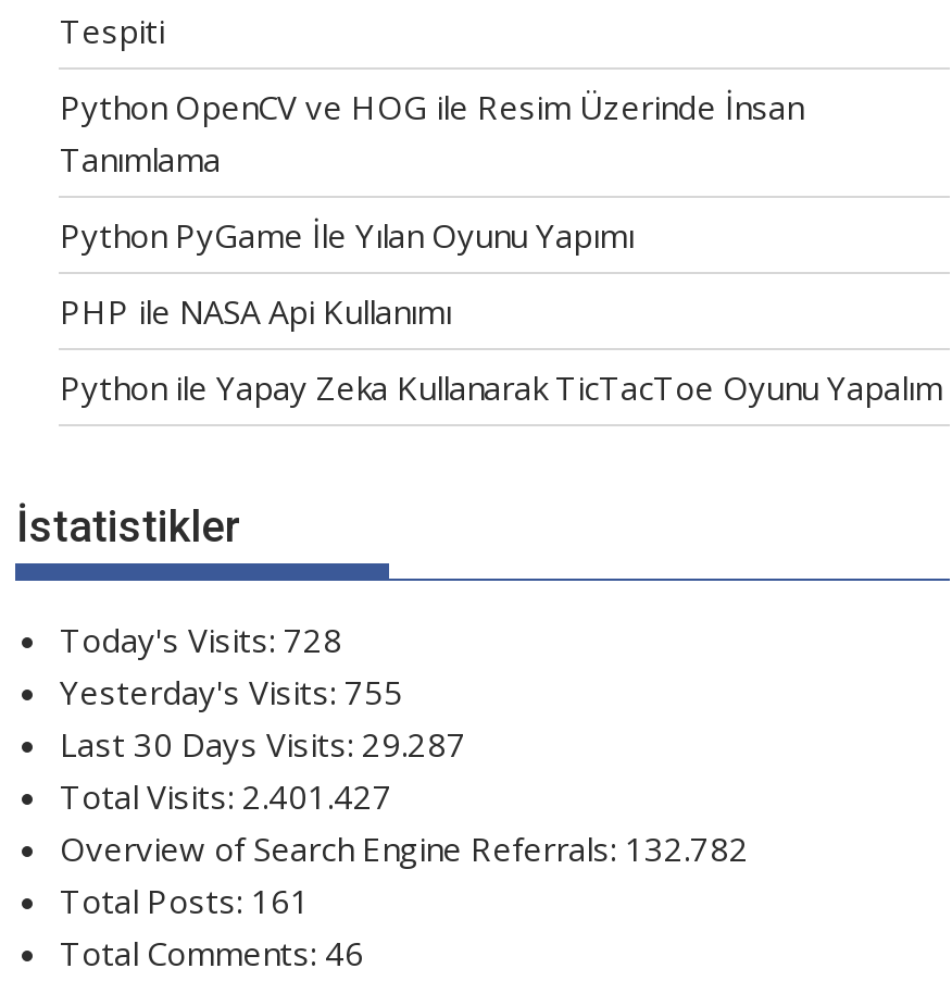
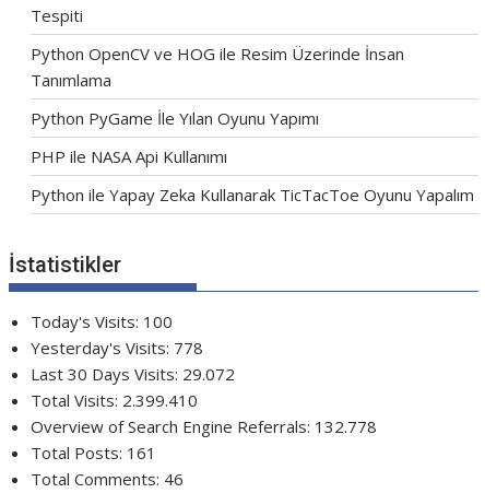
[60,618,342,661] Today's Visits: 728 -> [31,310,173,332] Today's Visits: 100
[60,670,403,713] Yesterday's Visits: 755 -> [31,337,204,359] Yesterday's Visits: 778
[60,722,466,766] Last 30 Days Visits: 29.287 -> [31,363,235,385] Last 30 Days Visits: 29.072
[60,774,392,818] Total Visits: 2.401.427 -> [31,389,198,411] Total Visits: 2.399.410
[60,827,749,870] Overview of Search Engine Referrals: 132.782 -> [31,415,377,437] Overview of Search Engine Referrals: 132.778

